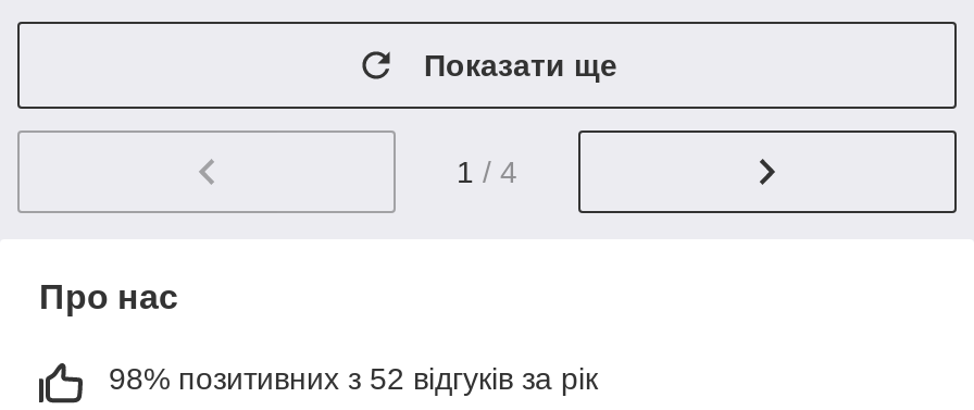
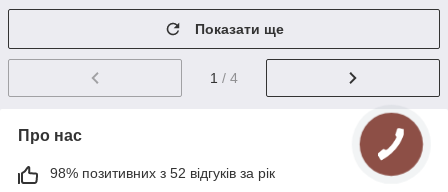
none -> [358,111,425,178] [image]

